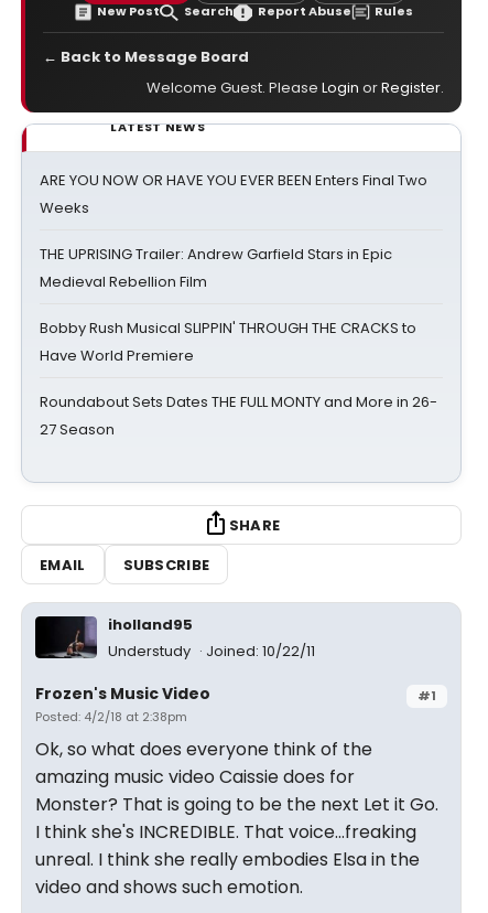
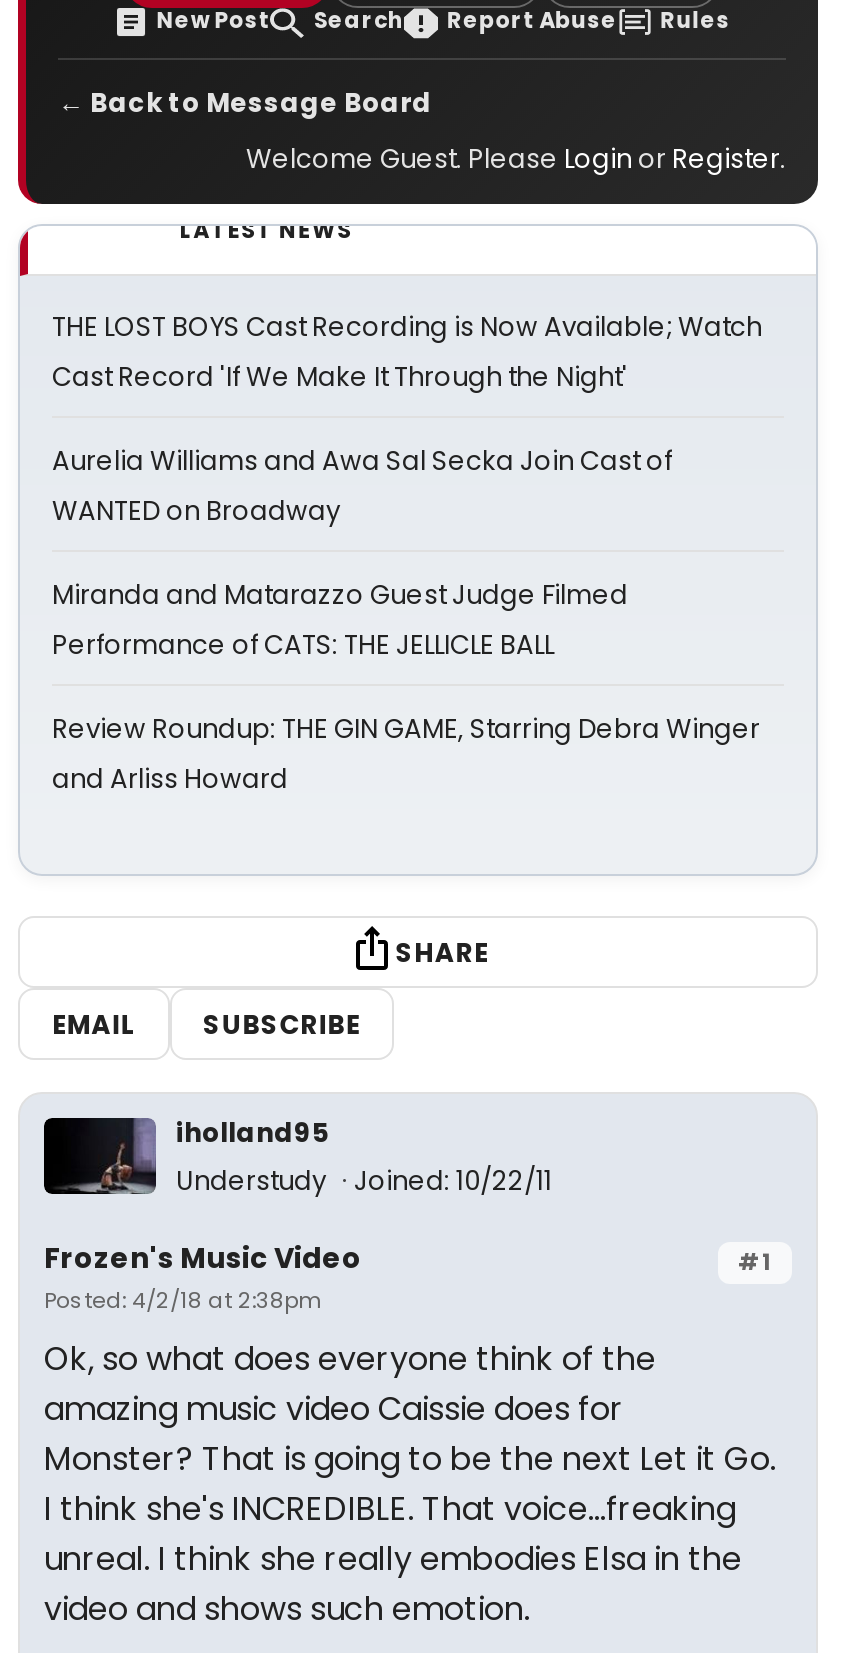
[40,170,427,218] ARE YOU NOW OR HAVE YOU EVER BEEN Enters Final Two | Weeks -> [52,308,762,396] THE LOST BOYS Cast Recording is Now Available; Watch | Cast Record 'If We Make It Through the Night'
[40,244,392,292] THE UPRISING Trailer: Andrew Garfield Stars in Epic | Medieval Rebellion Film -> [52,442,672,530] Aurelia Williams and Awa Sal Secka Join Cast of | WANTED on Broadway
[40,318,416,366] Bobby Rush Musical SLIPPIN' THROUGH THE CRACKS to | Have World Premiere -> [52,576,628,664] Miranda and Matarazzo Guest Judge Filmed | Performance of CATS: THE JELLICLE BALL
[40,391,437,440] Roundabout Sets Dates THE FULL MONTY and More in 26- | 27 Season -> [52,710,760,798] Review Roundup: THE GIN GAME, Starring Debra Winger | and Arliss Howard

